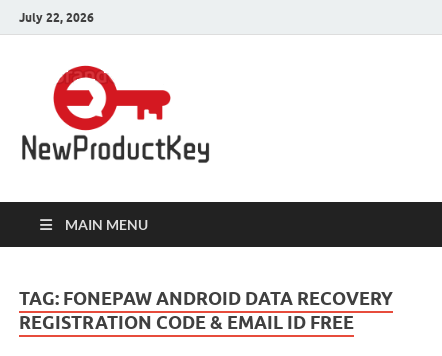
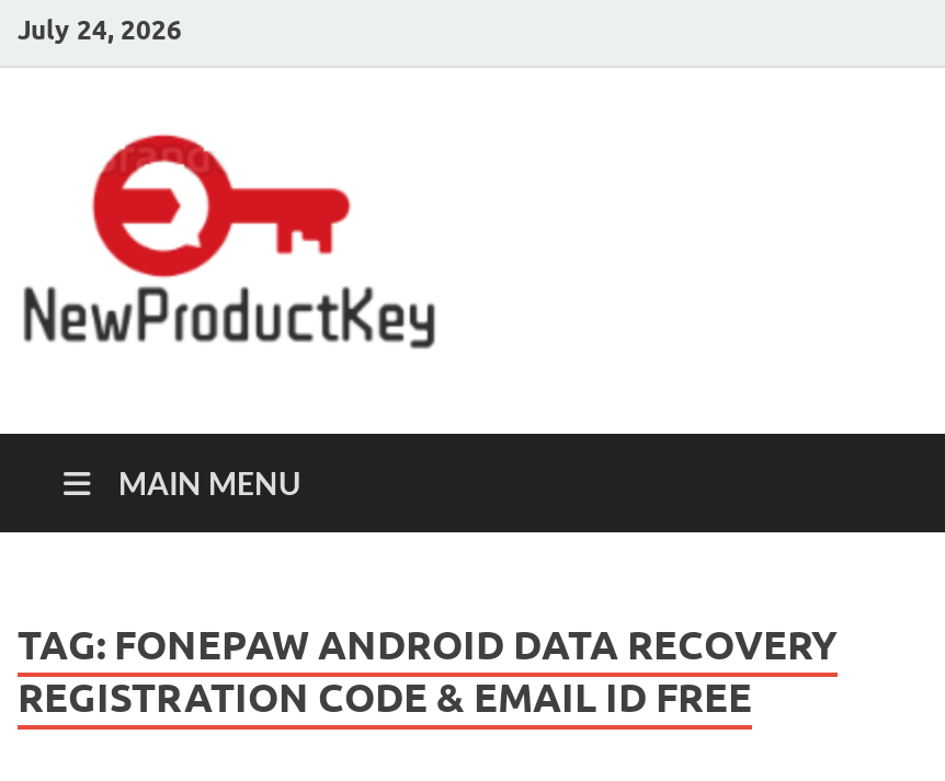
[19,9,94,24] July 22, 2026 -> [18,12,182,45] July 24, 2026

